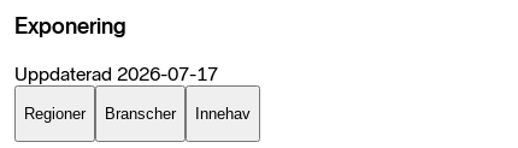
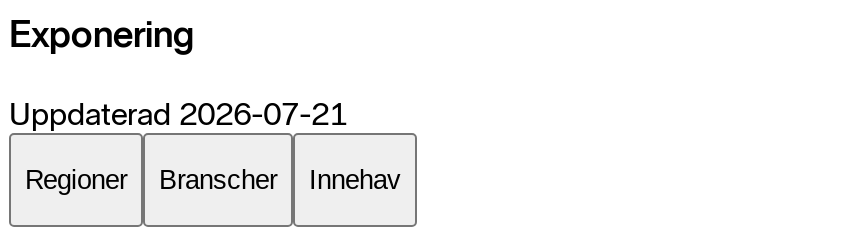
[14,62,218,85] Uppdaterad 2026-07-17 -> [9,94,347,132] Uppdaterad 2026-07-21

